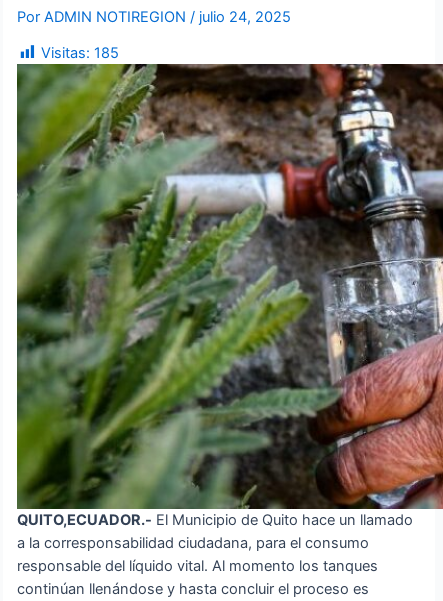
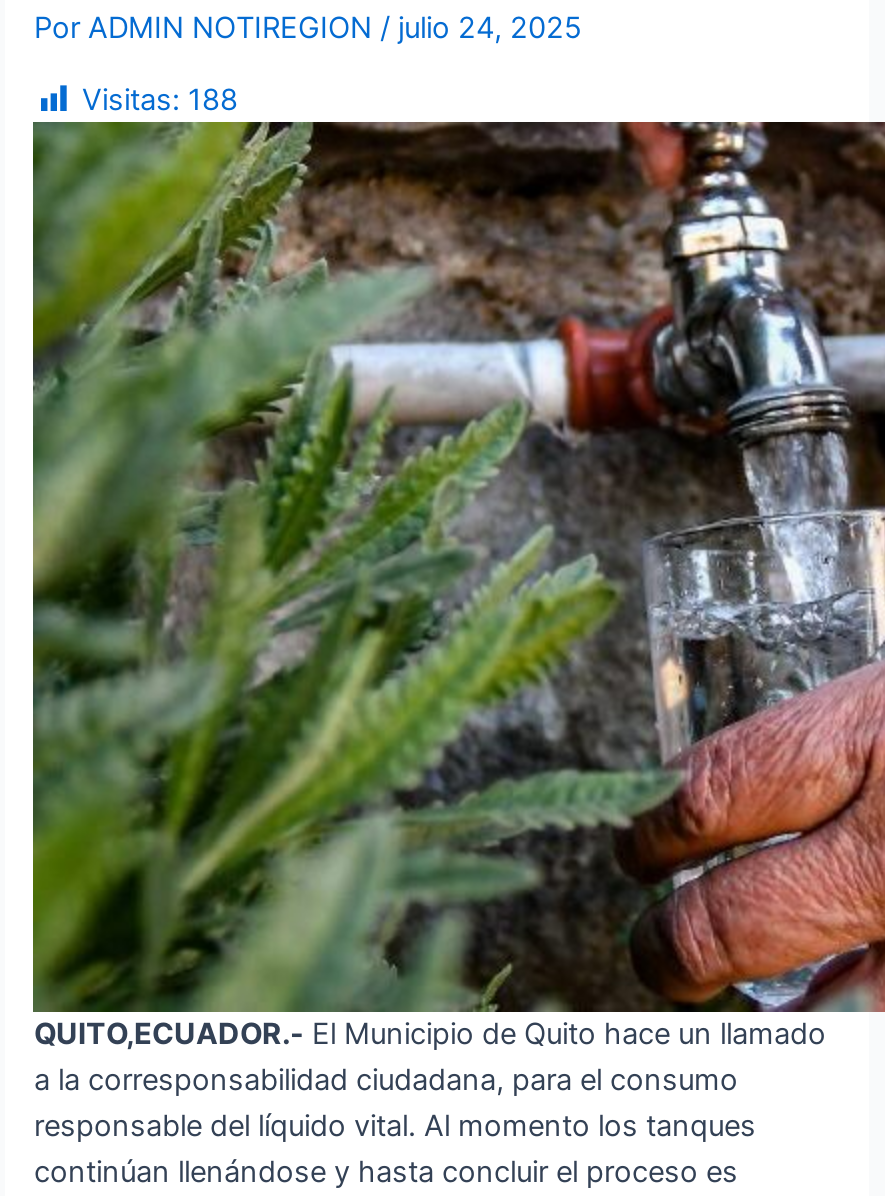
[41,44,119,62] Visitas: 185 -> [82,81,238,117] Visitas: 188

